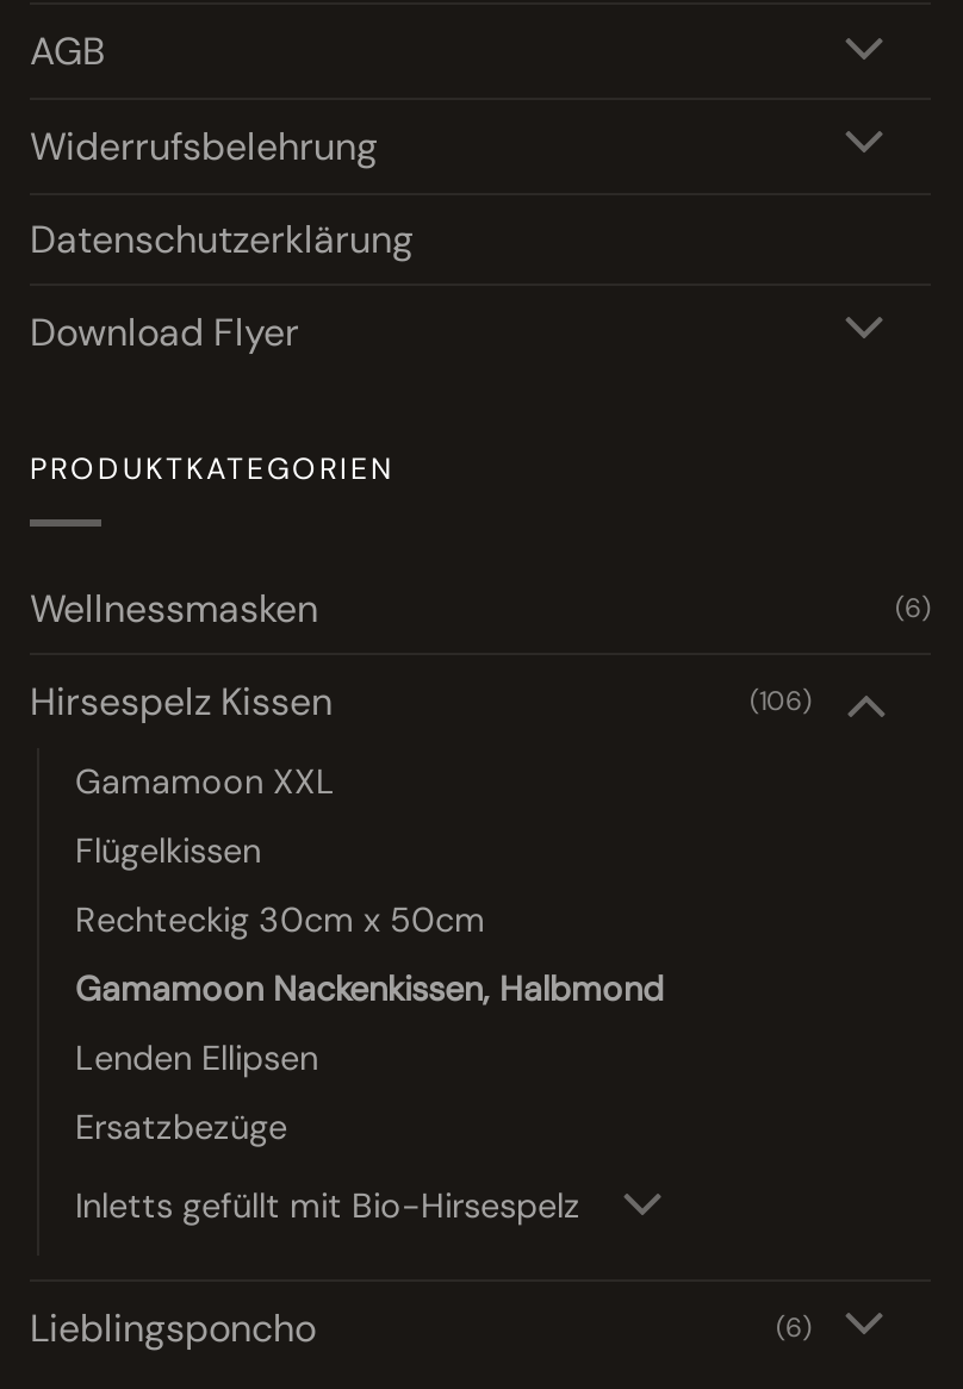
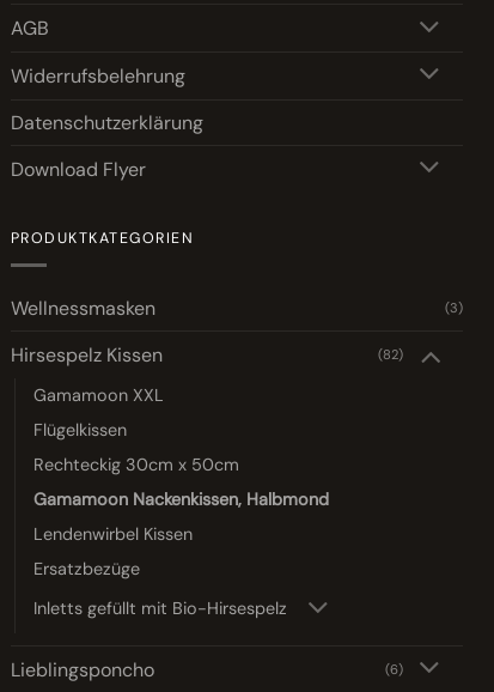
[895,591,931,624] (6) -> [445,299,463,316] (3)
[750,684,812,717] (106) -> [378,346,403,363] (82)
[75,1036,318,1079] Lenden Ellipsen -> [33,523,193,545] Lendenwirbel Kissen

